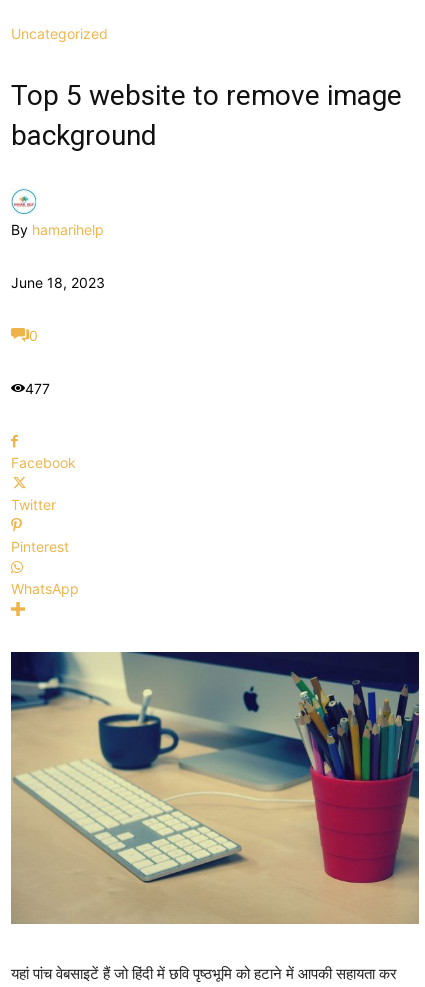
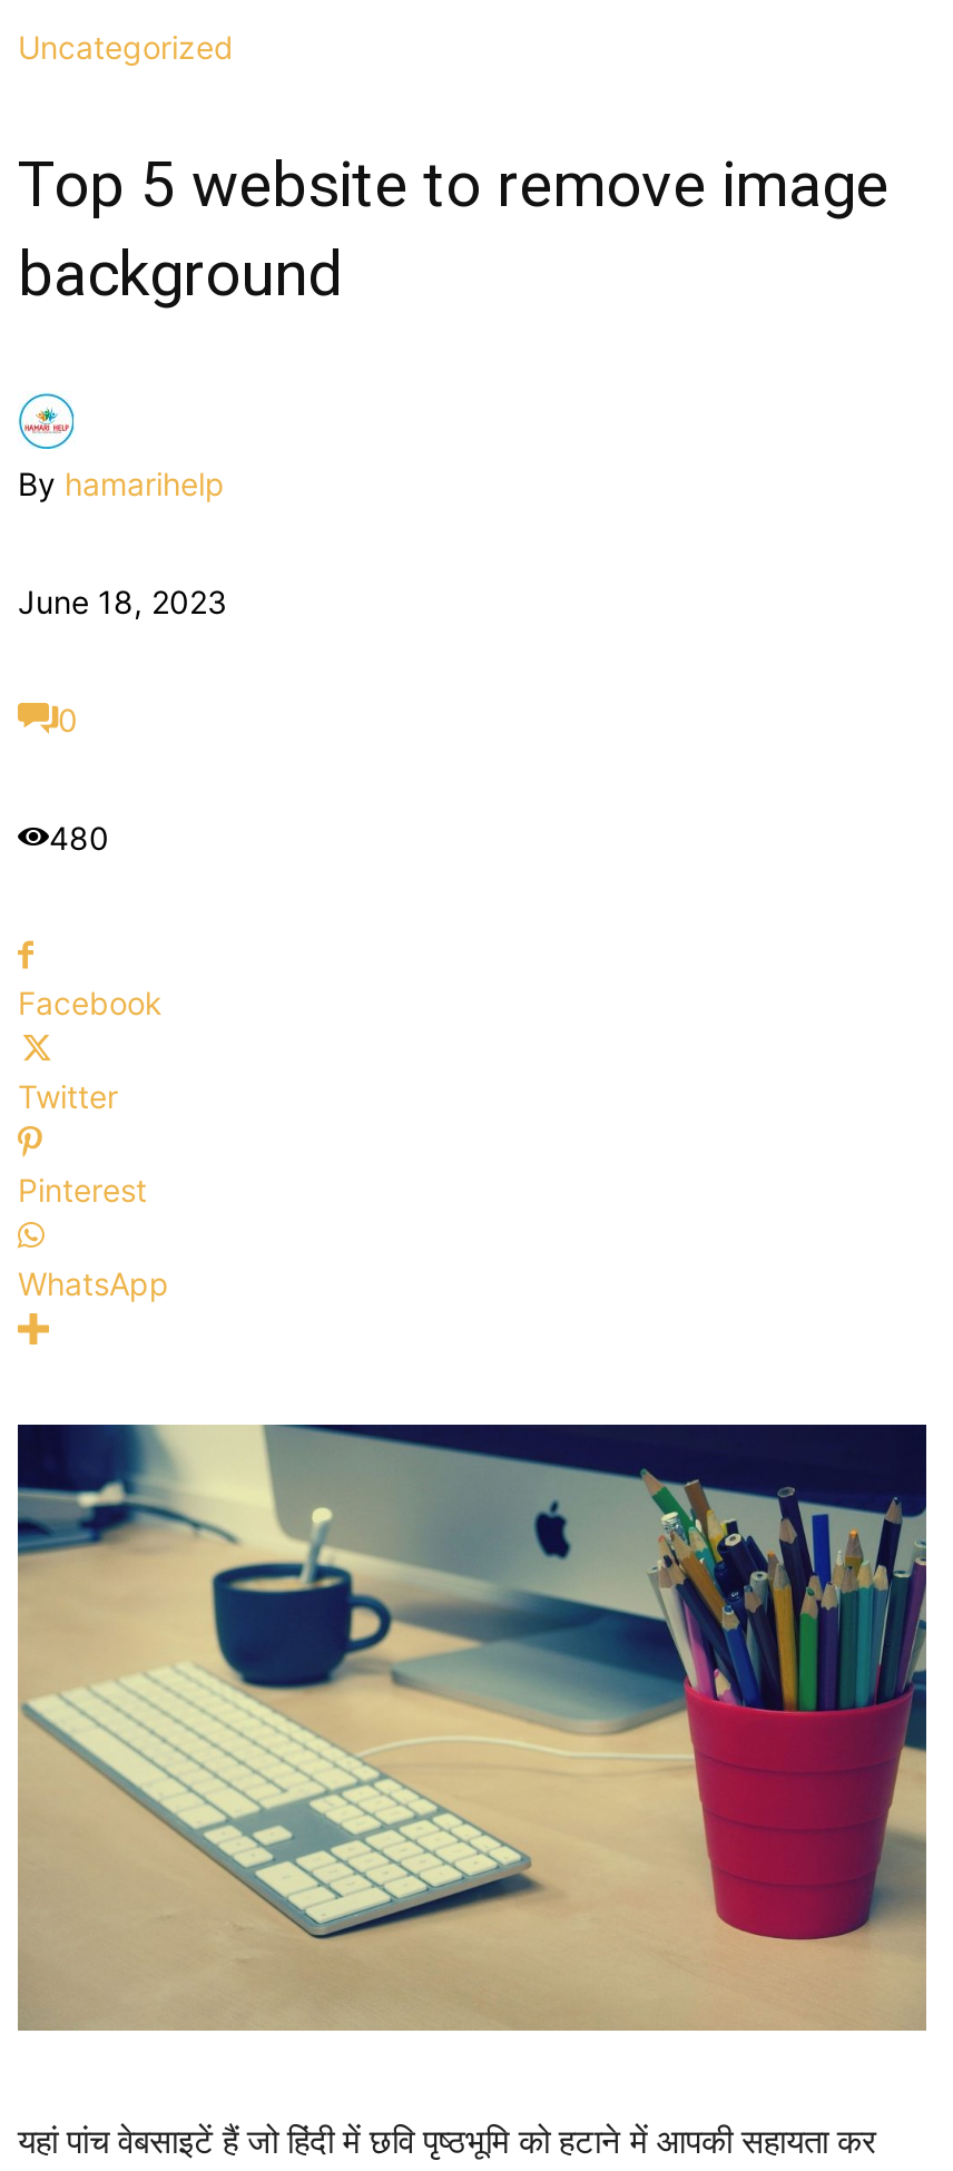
[25,380,50,397] 477 -> [49,819,109,857] 480

